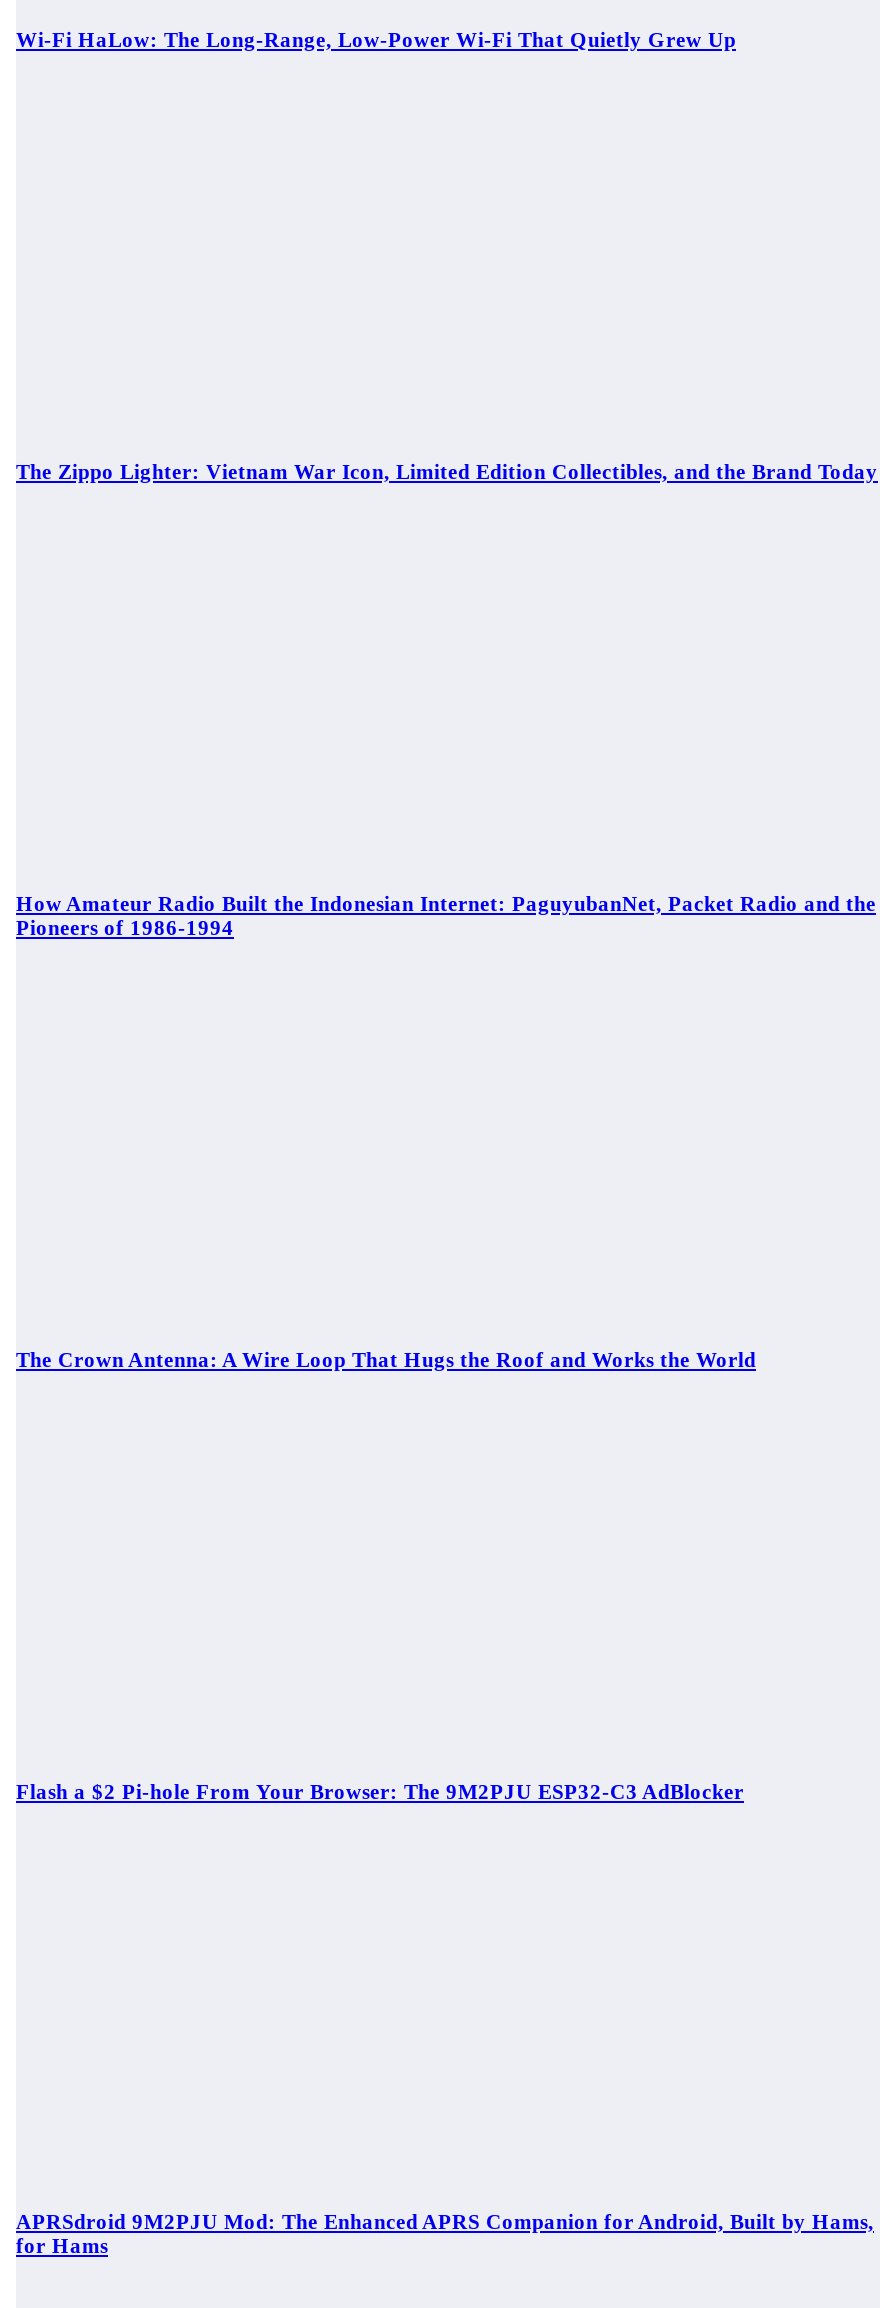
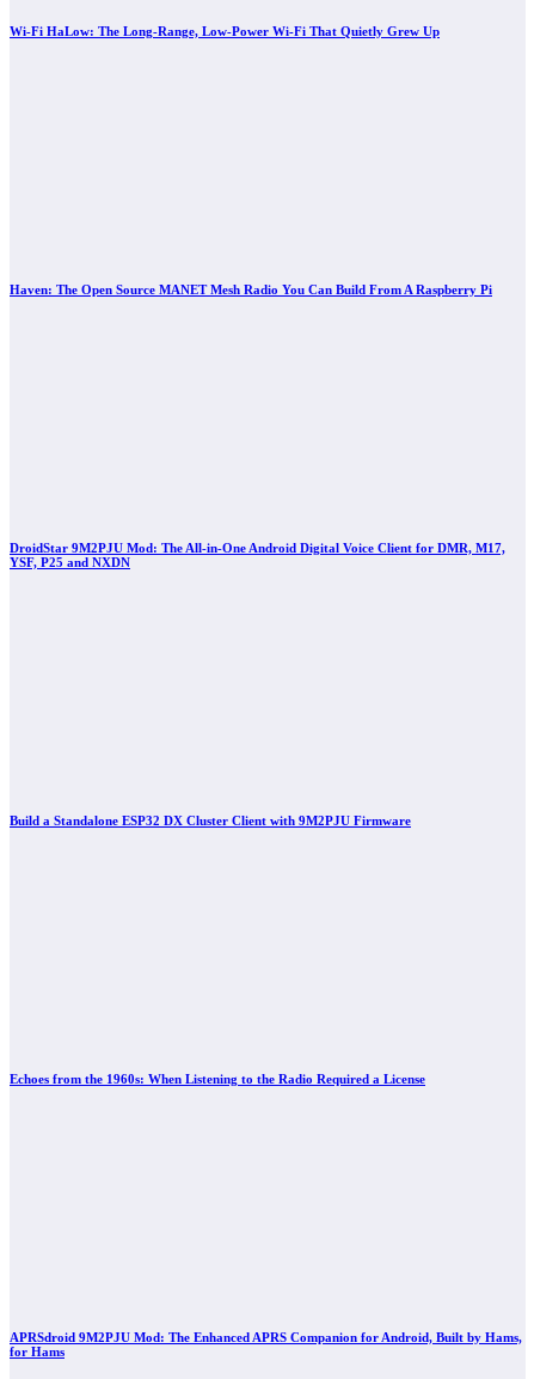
[16,458,878,482] The Zippo Lighter: Vietnam War Icon, Limited Edition Collectibles, and the Brand Today -> [10,282,492,297] Haven: The Open Source MANET Mesh Radio You Can Build From A Raspberry Pi
[16,890,876,938] How Amateur Radio Built the Indonesian Internet: PaguyubanNet, Packet Radio and the | Pioneers of 1986-1994 -> [10,541,505,570] DroidStar 9M2PJU Mod: The All-in-One Android Digital Voice Client for DMR, M17, | YSF, P25 and NXDN
[16,1346,756,1370] The Crown Antenna: A Wire Loop That Hugs the Roof and Works the World -> [10,813,411,828] Build a Standalone ESP32 DX Cluster Client with 9M2PJU Firmware
[16,1778,744,1802] Flash a $2 Pi-hole From Your Browser: The 9M2PJU ESP32-C3 AdBlocker -> [10,1072,425,1086] Echoes from the 1960s: When Listening to the Radio Required a License

